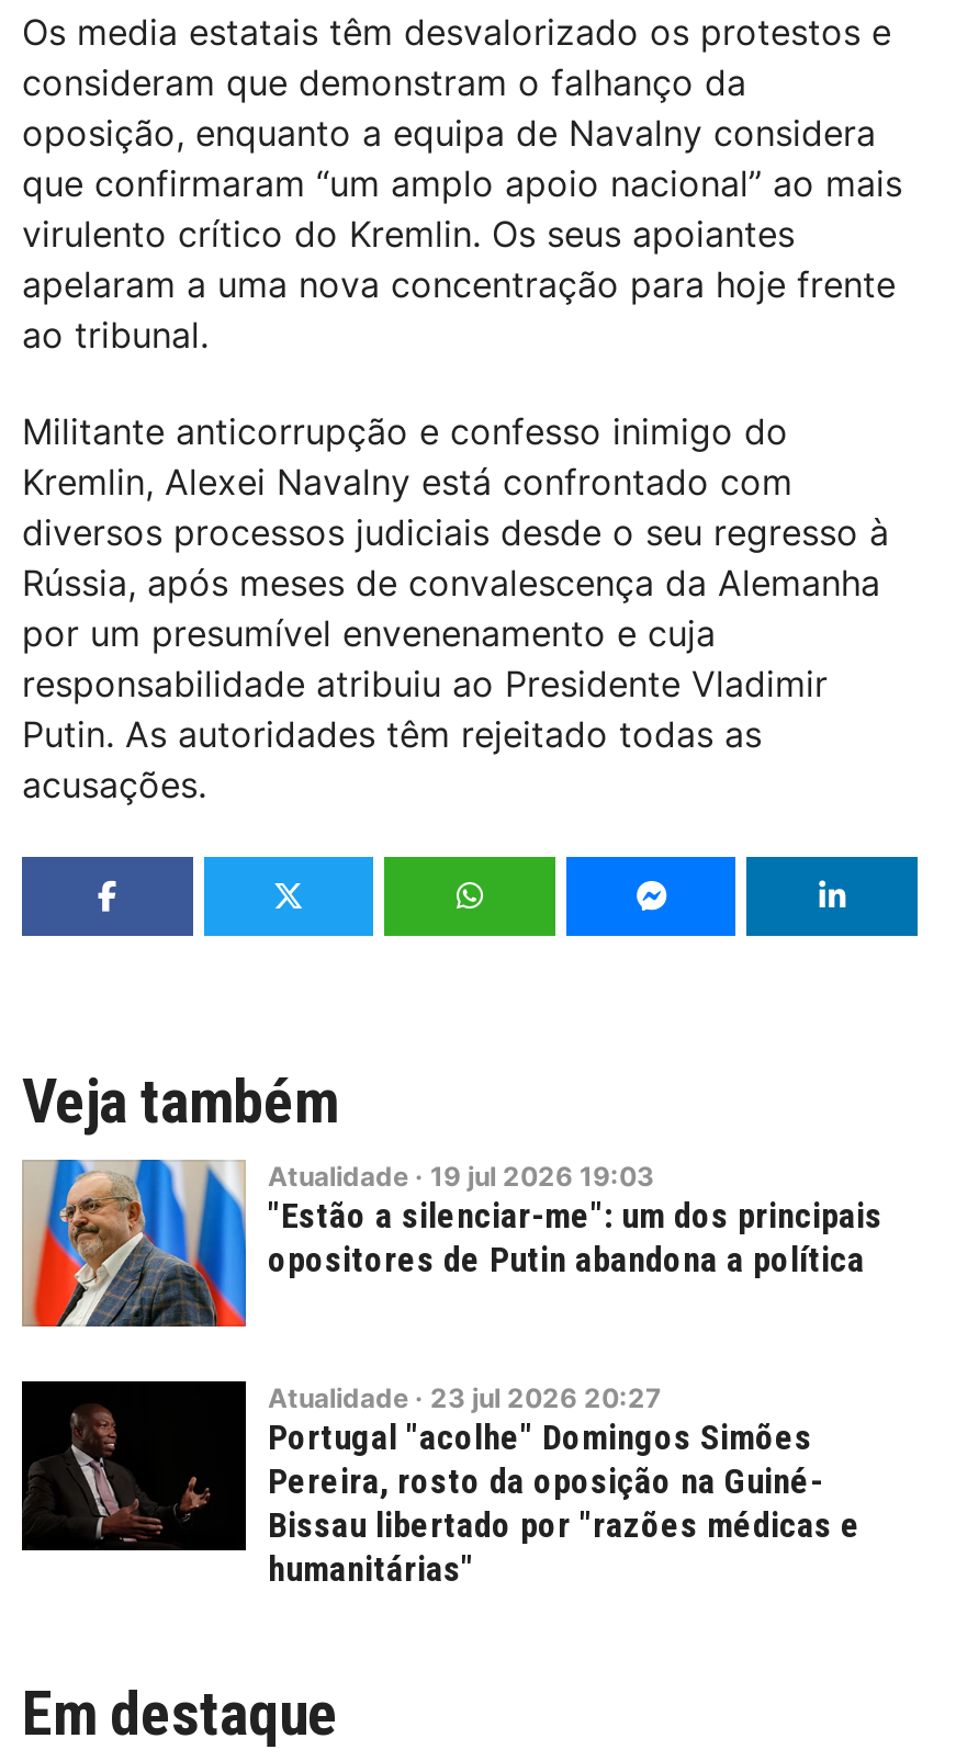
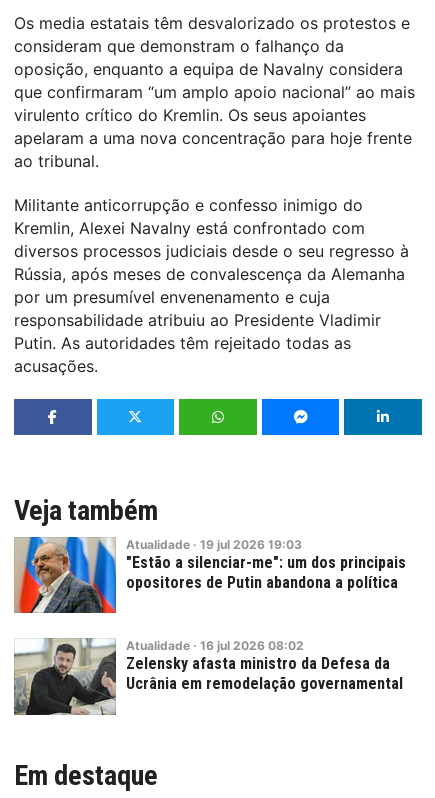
[20,1379,861,1591] [image] | Atualidade · 23 jul 2026 20:27 | Portugal "acolhe" Domingos Simões | Pereira, rosto da oposição na Guiné- | Bissau libertado por "razões médicas e | humanitárias" -> [13,638,403,715] [image] | Atualidade · 16 jul 2026 08:02 | Zelensky afasta ministro da Defesa da | Ucrânia em remodelação governamental

